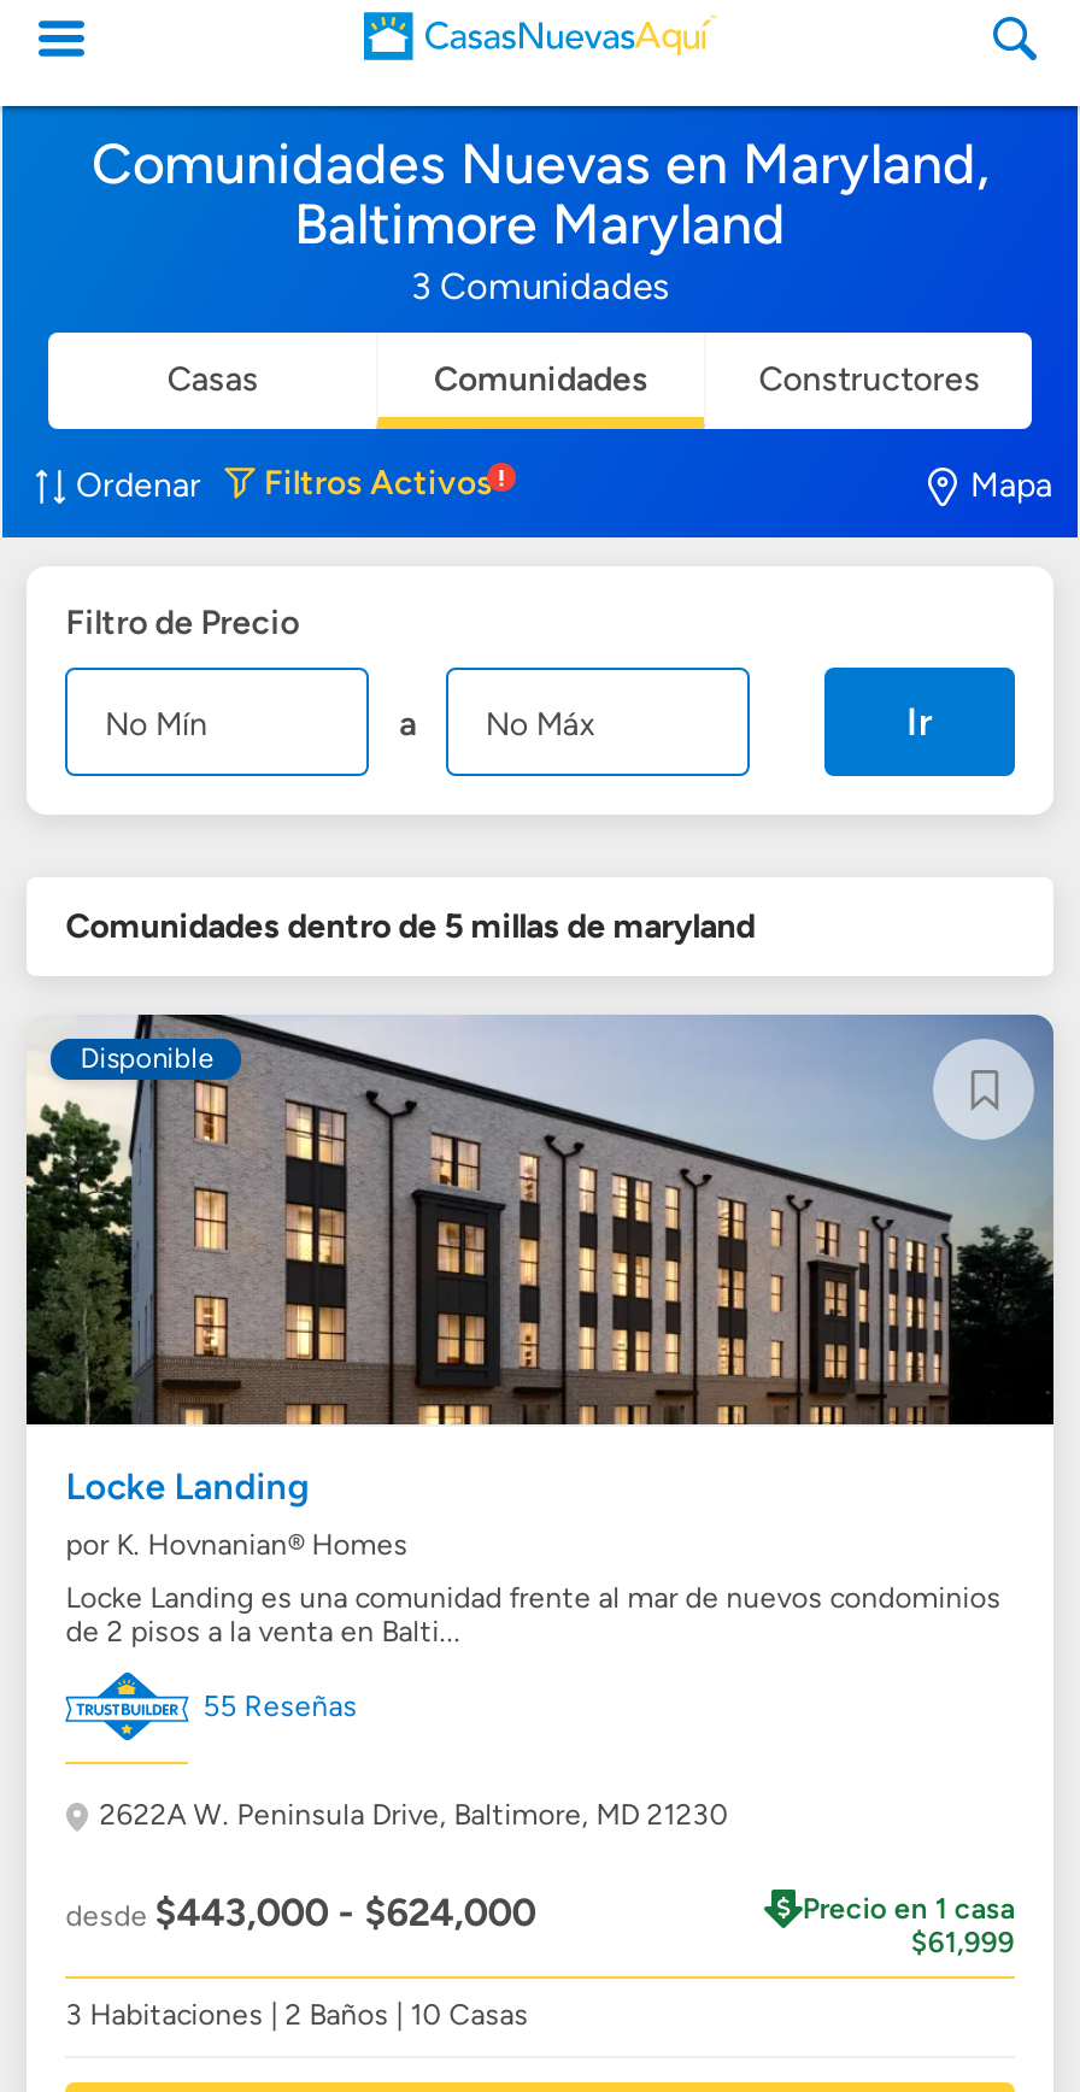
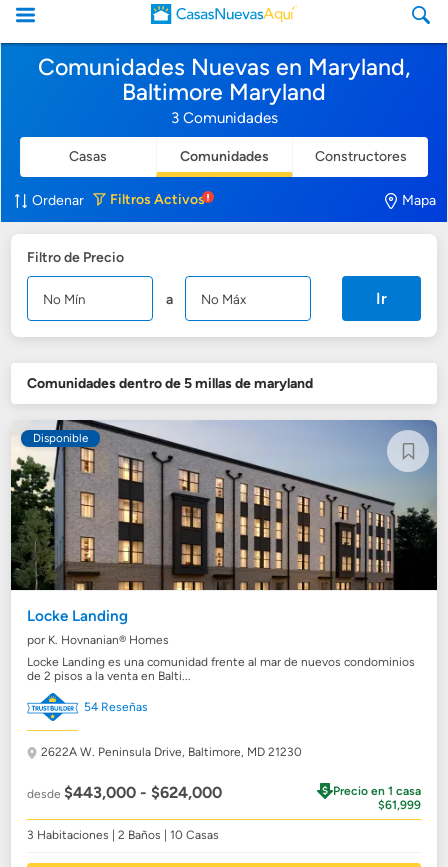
[203,1690,357,1723] 55 Reseñas -> [84,700,148,714] 54 Reseñas

